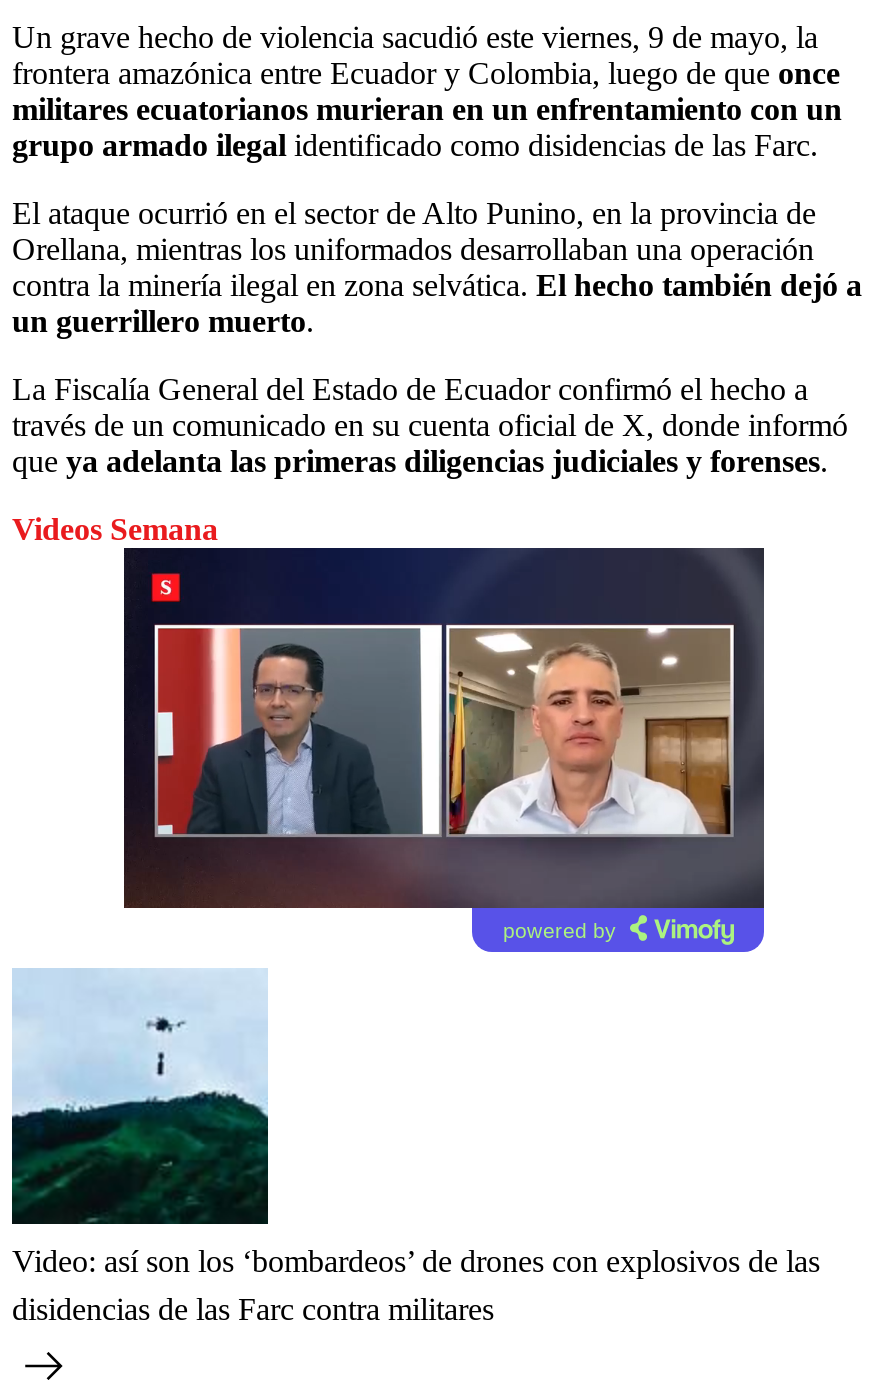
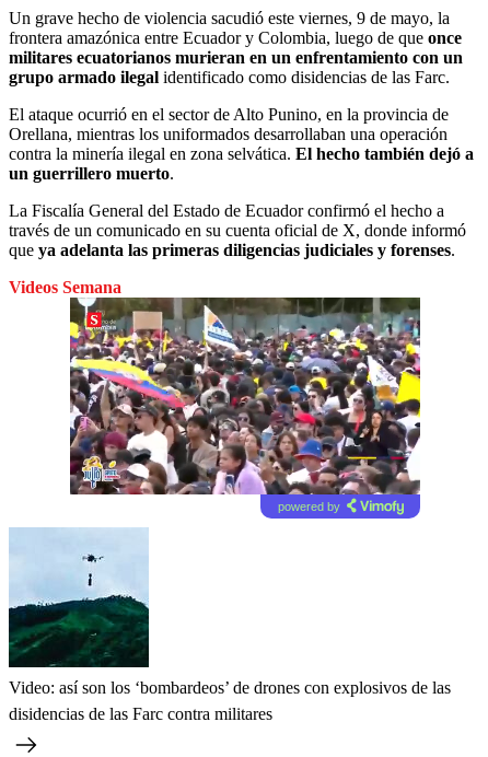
[122,548,766,910] [image] -> [69,296,421,496] [image]

